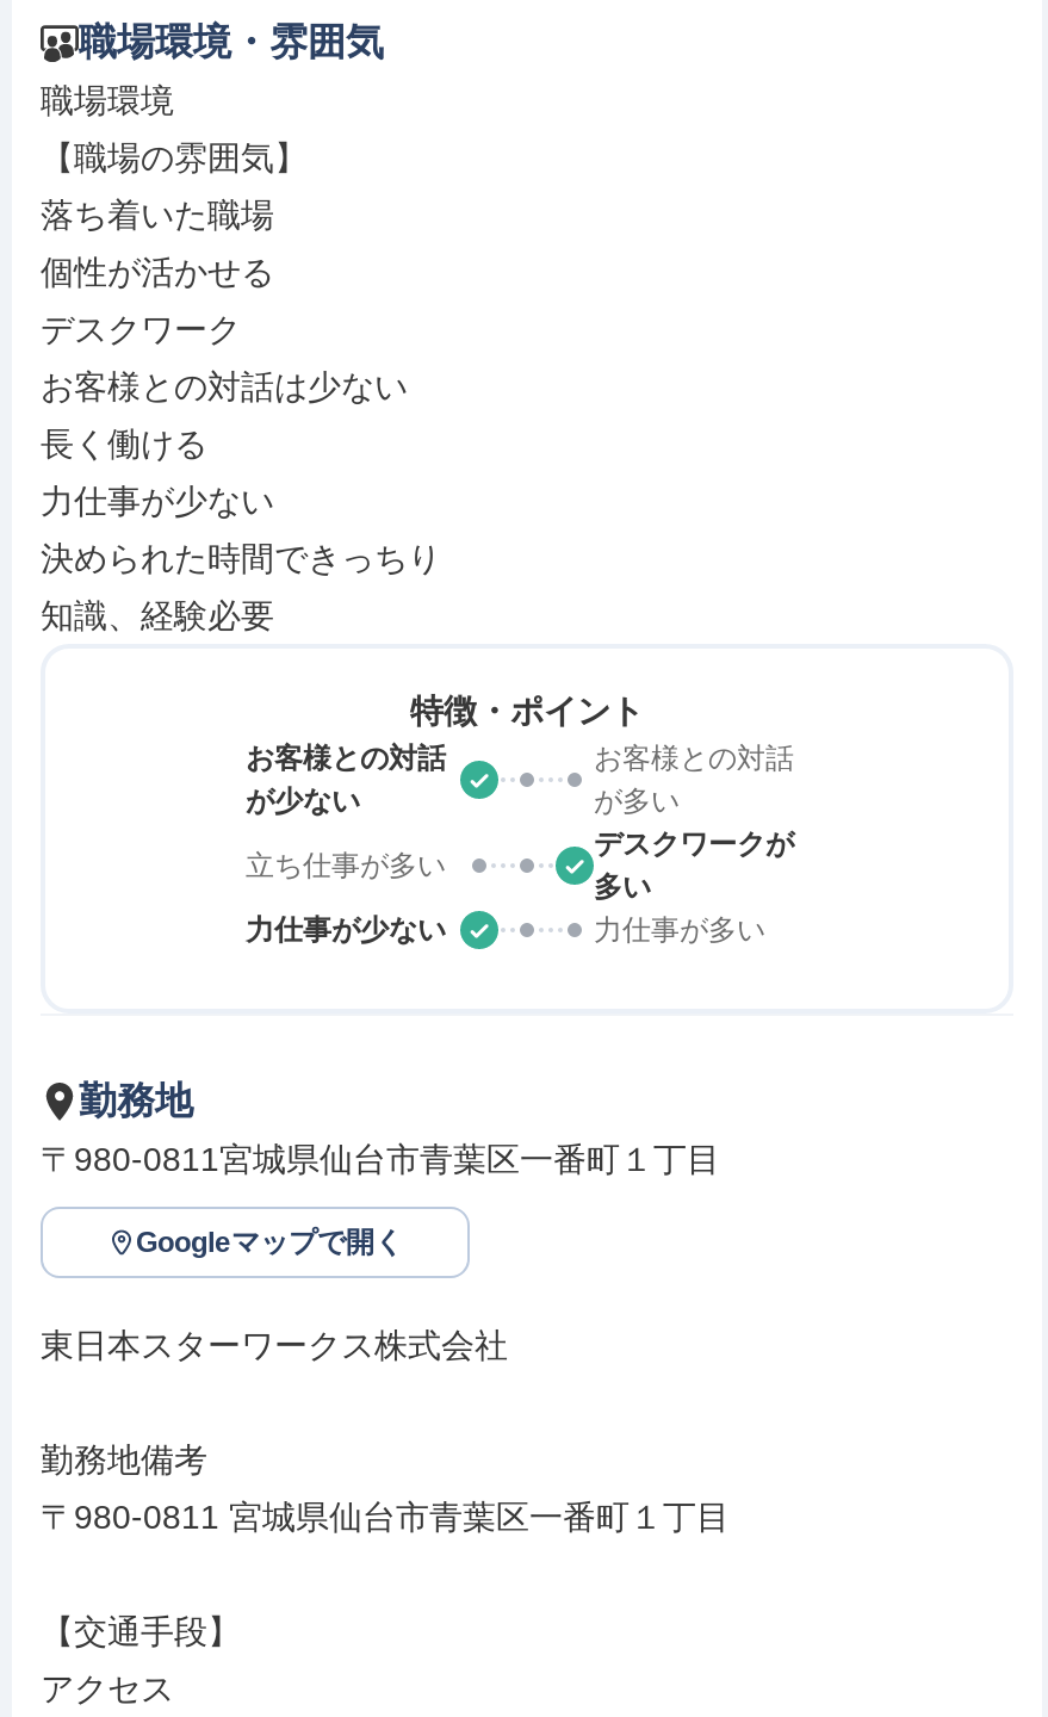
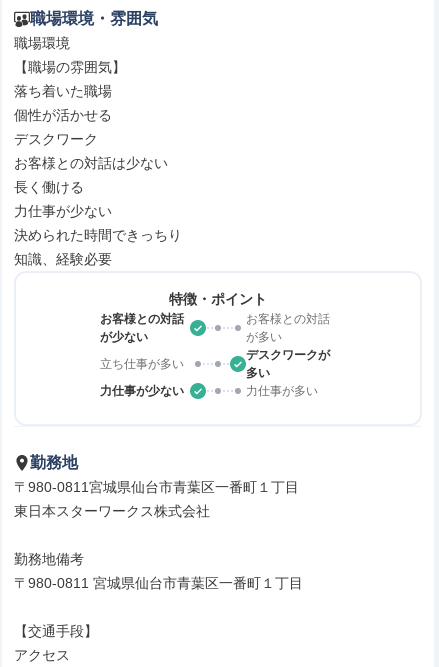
[136,1226,403,1259] Googleマップで開く -> none

